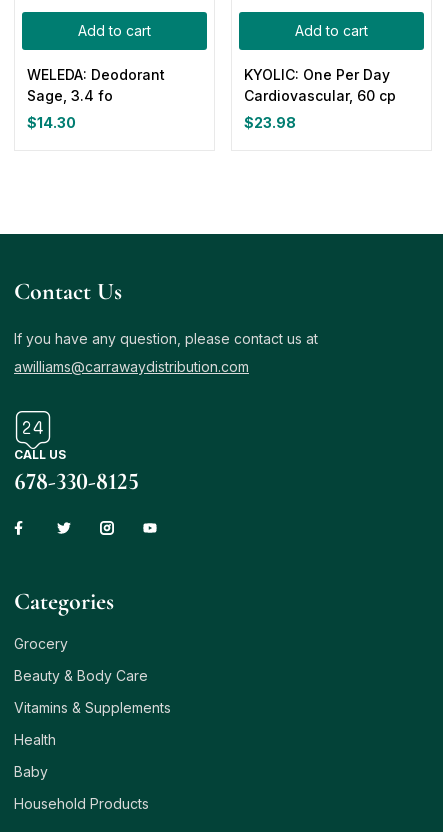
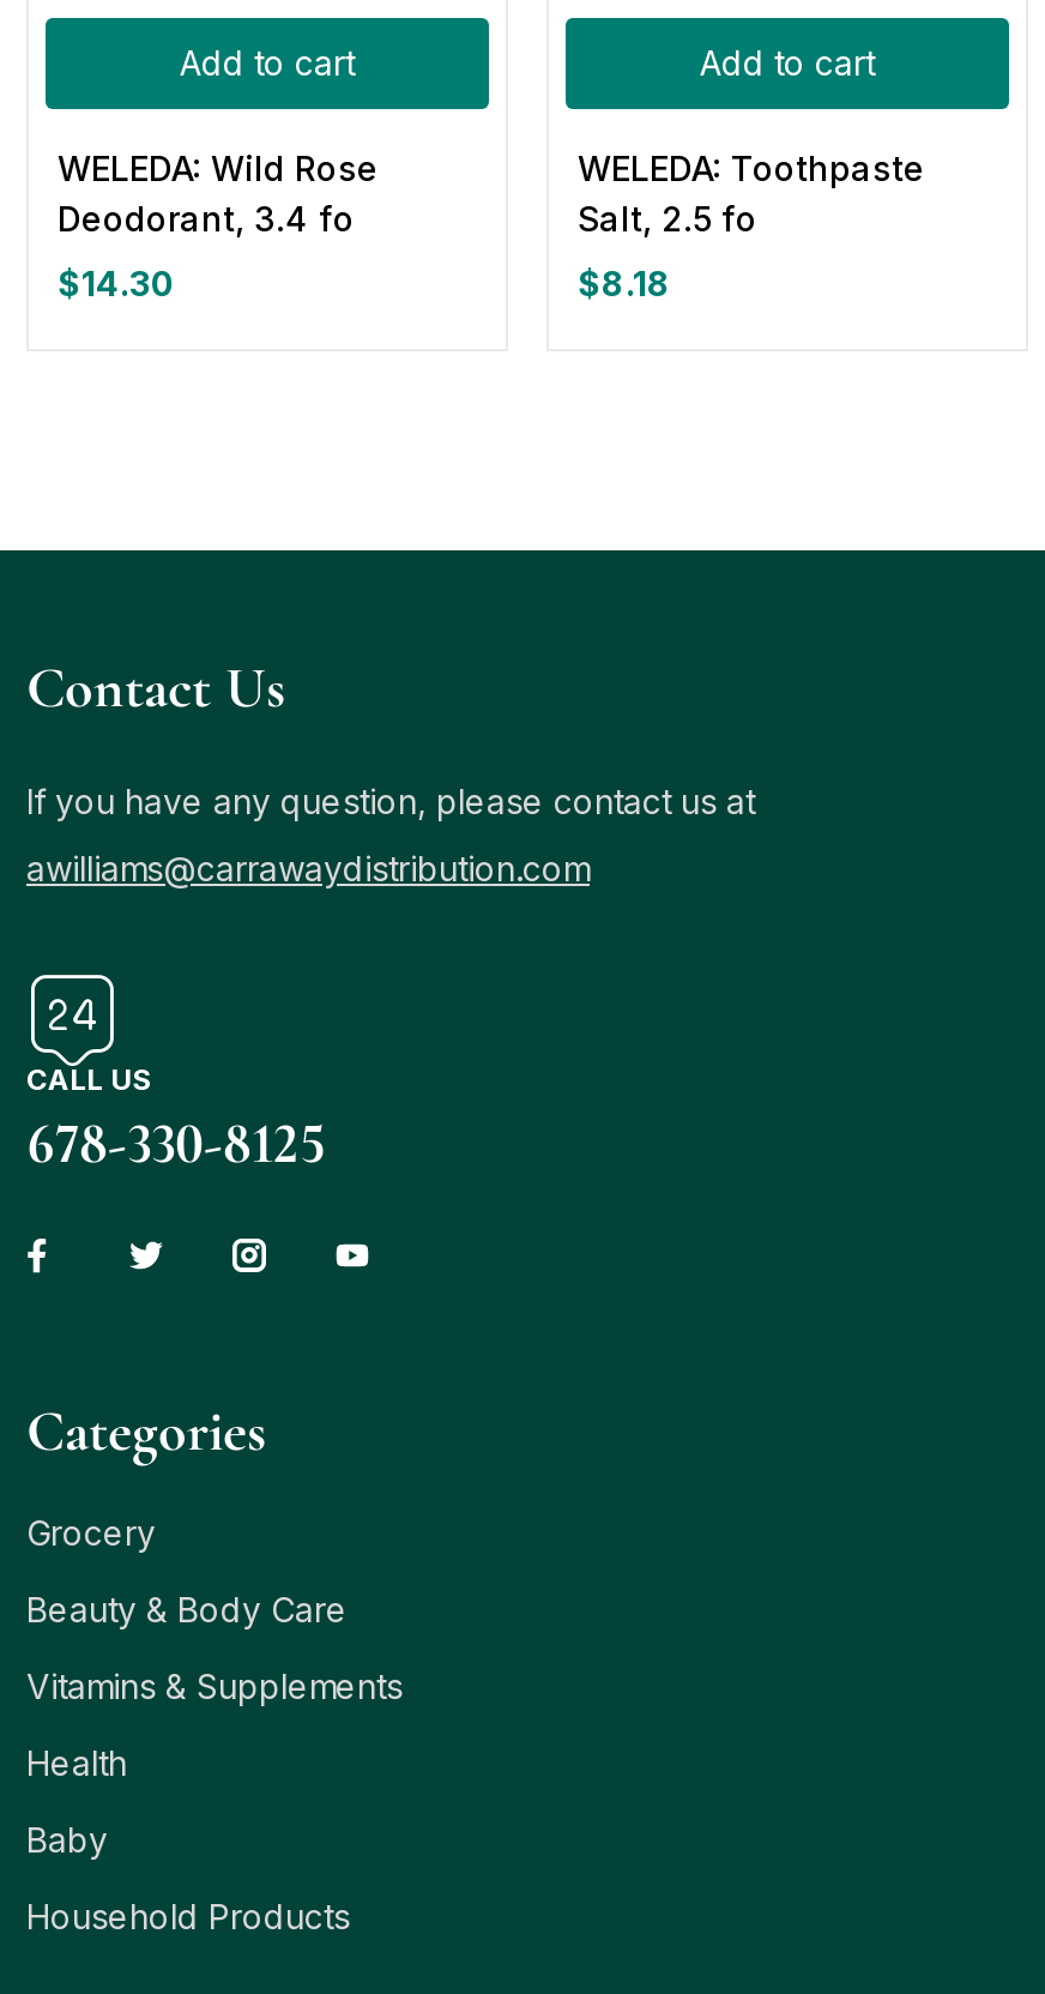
[27,66,165,104] WELEDA: Deodorant | Sage, 3.4 fo -> [58,148,379,239] WELEDA: Wild Rose | Deodorant, 3.4 fo
[244,66,396,104] KYOLIC: One Per Day | Cardiovascular, 60 cp -> [578,148,925,239] WELEDA: Toothpaste | Salt, 2.5 fo
[244,114,296,131] $23.98 -> [578,263,671,304] $8.18

